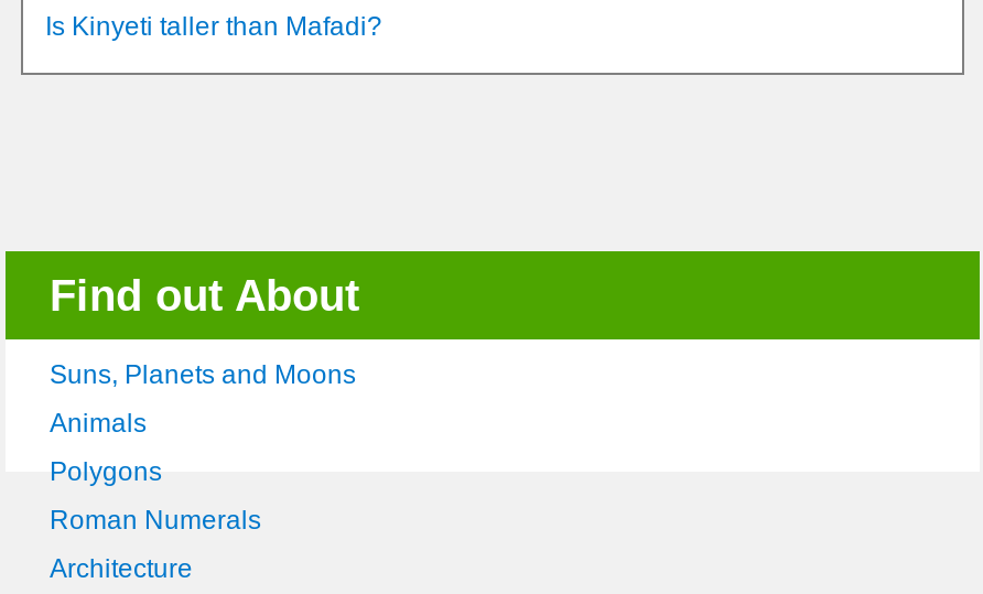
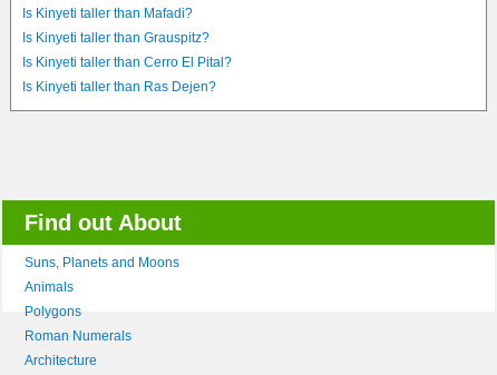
none -> [22,30,232,95] Is Kinyeti taller than Grauspitz? | Is Kinyeti taller than Cerro El Pital? | Is Kinyeti taller than Ras Dejen?

